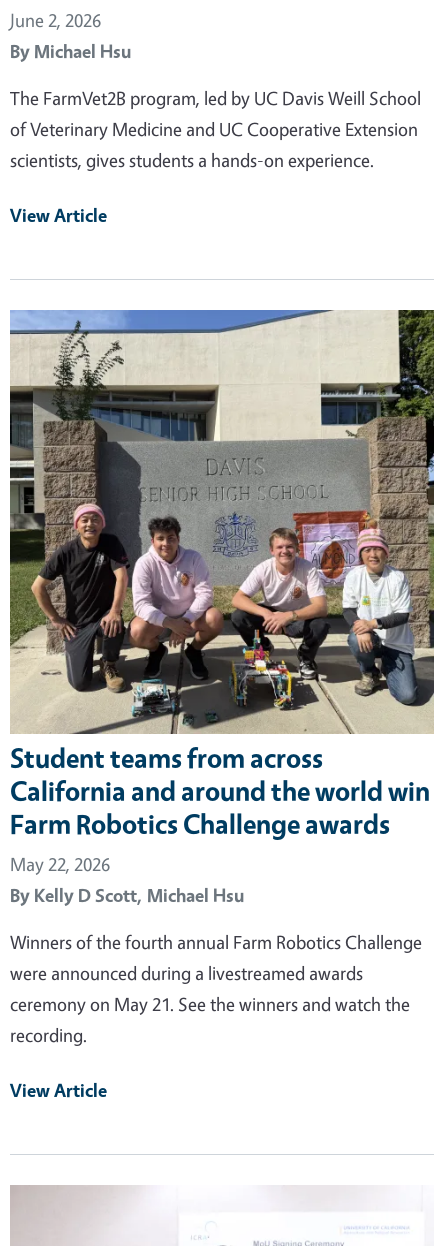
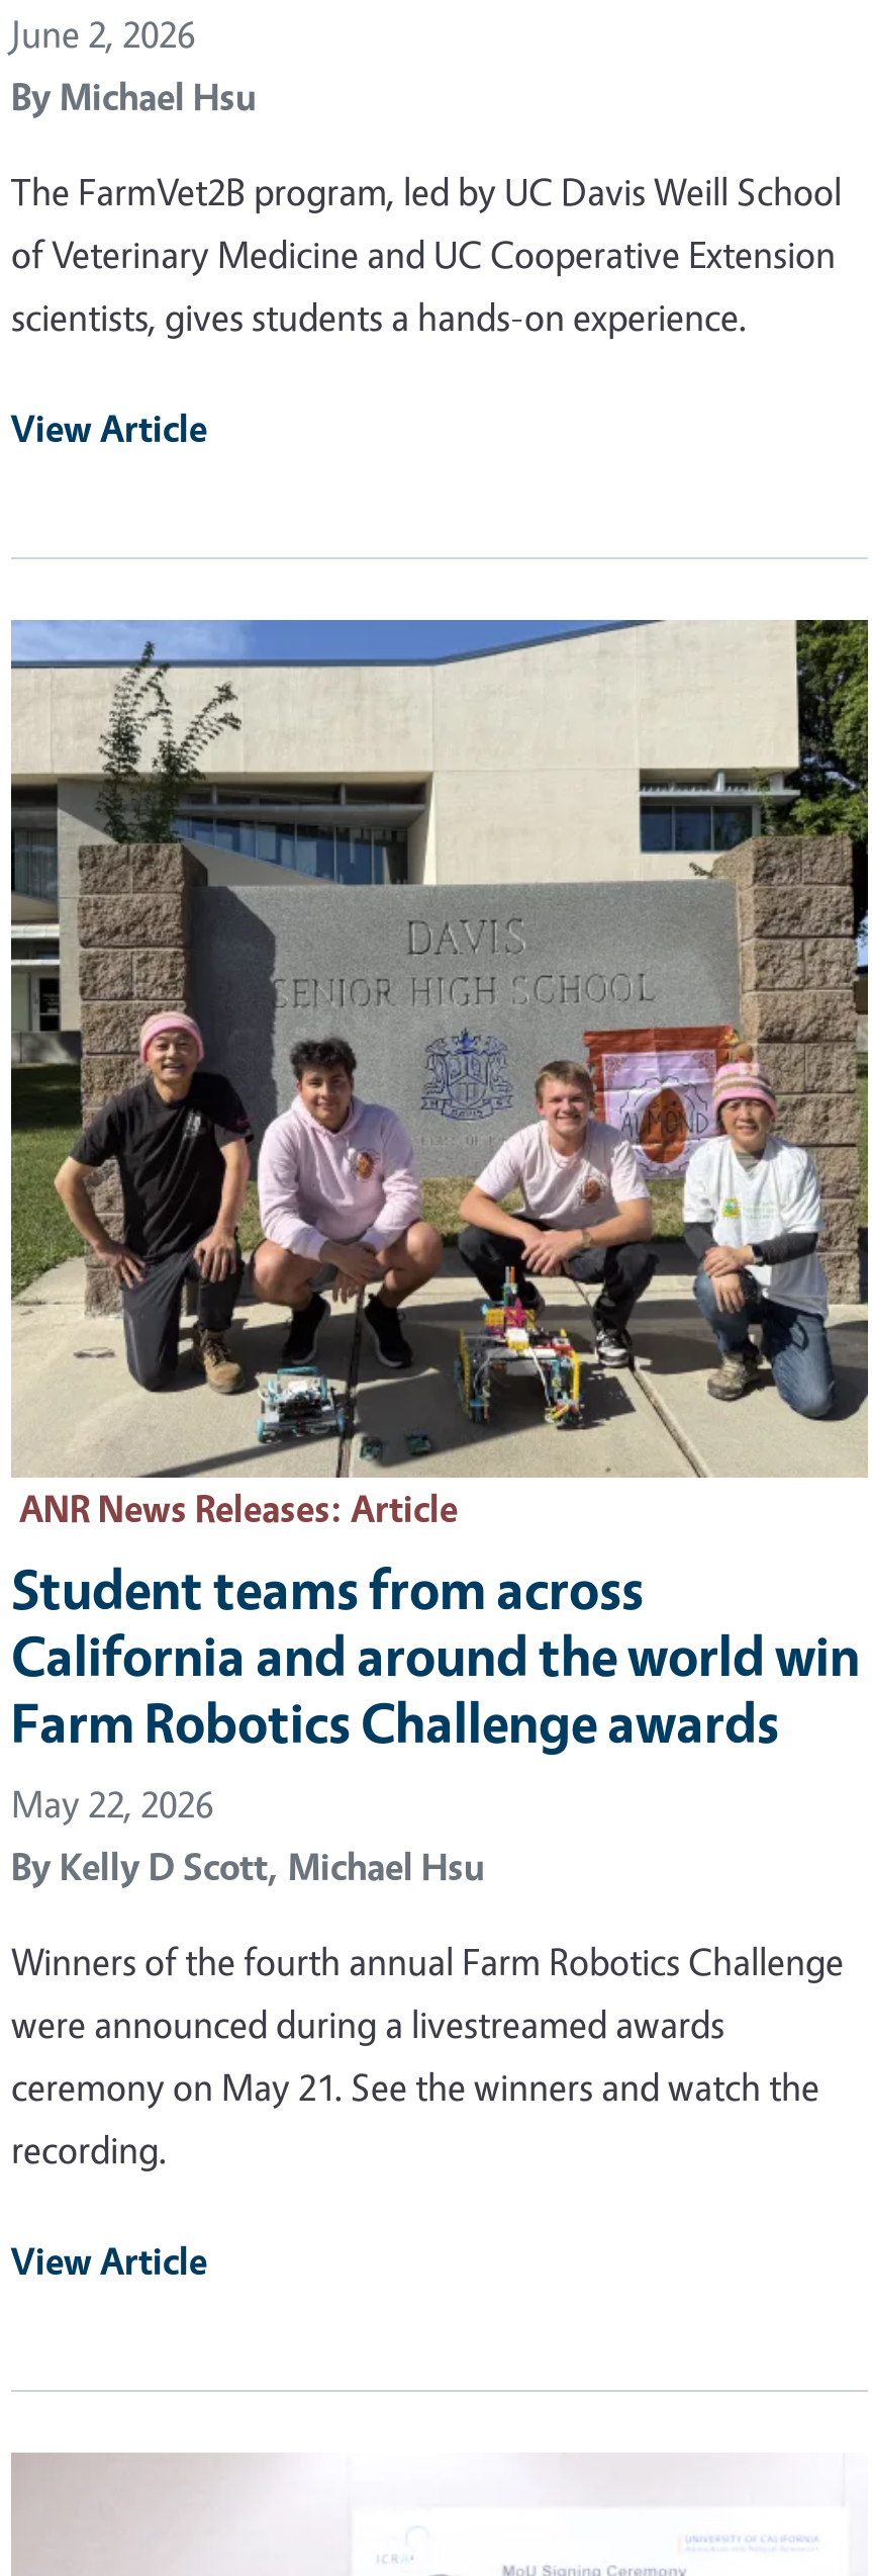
none -> [19,1483,458,1532] ANR News Releases: Article

